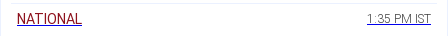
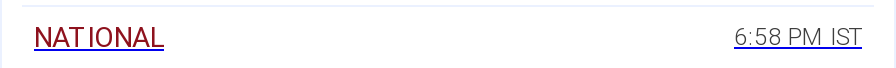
[367,12,431,26] 1:35 PM IST -> [734,23,862,51] 6:58 PM IST

